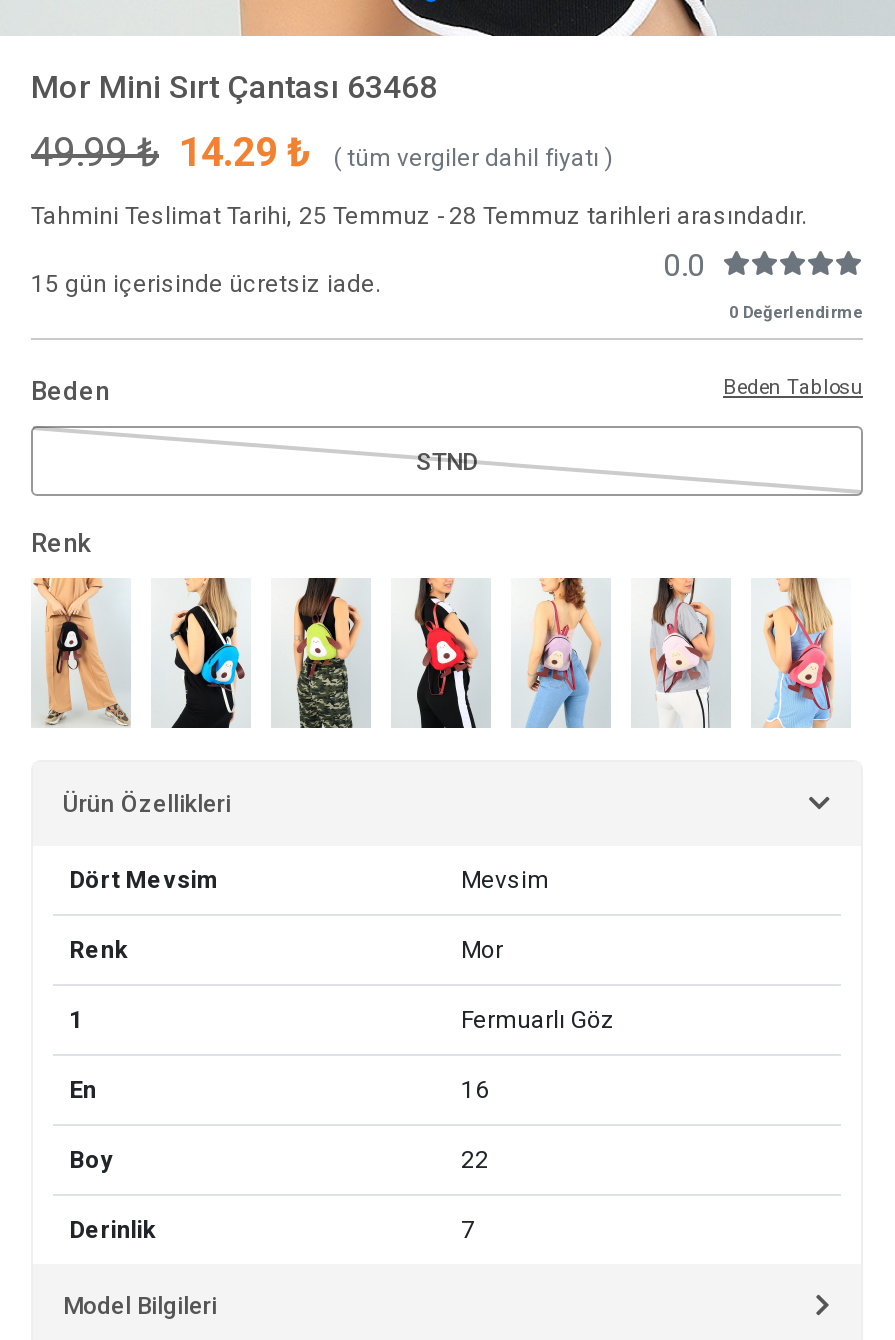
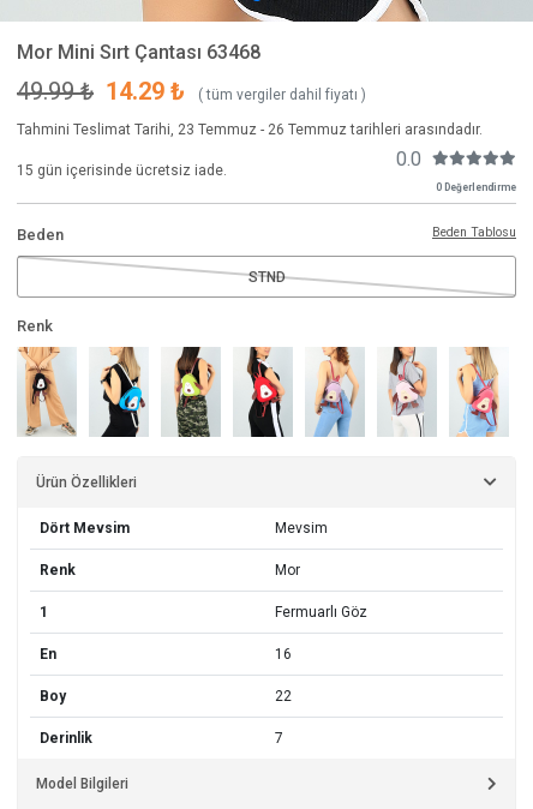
[31,202,807,230] Tahmini Teslimat Tarihi, 25 Temmuz - 28 Temmuz tarihleri arasındadır. -> [17,121,483,138] Tahmini Teslimat Tarihi, 23 Temmuz - 26 Temmuz tarihleri arasındadır.

